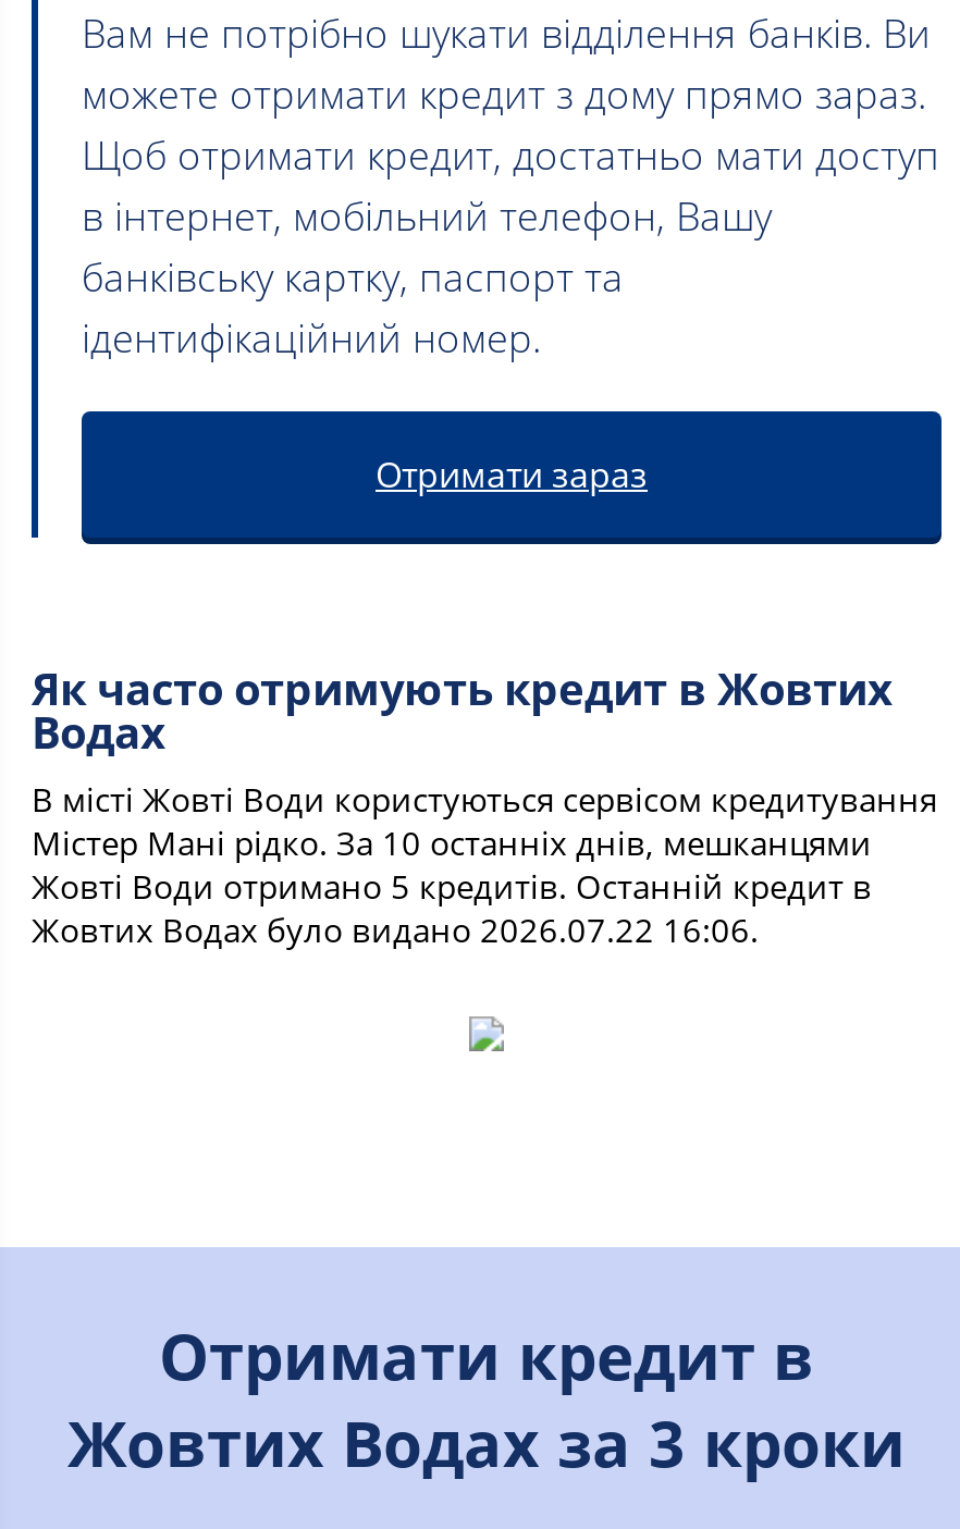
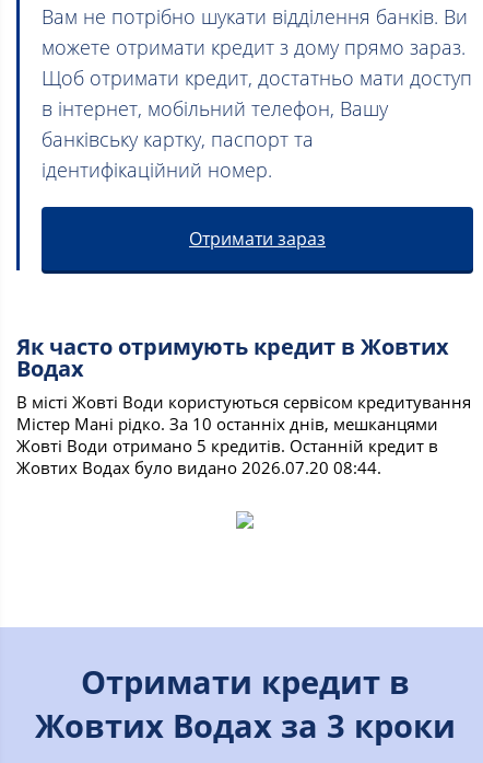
[32,908,759,951] Жовтих Водах було видано 2026.07.22 16:06. -> [16,456,381,478] Жовтих Водах було видано 2026.07.20 08:44.

